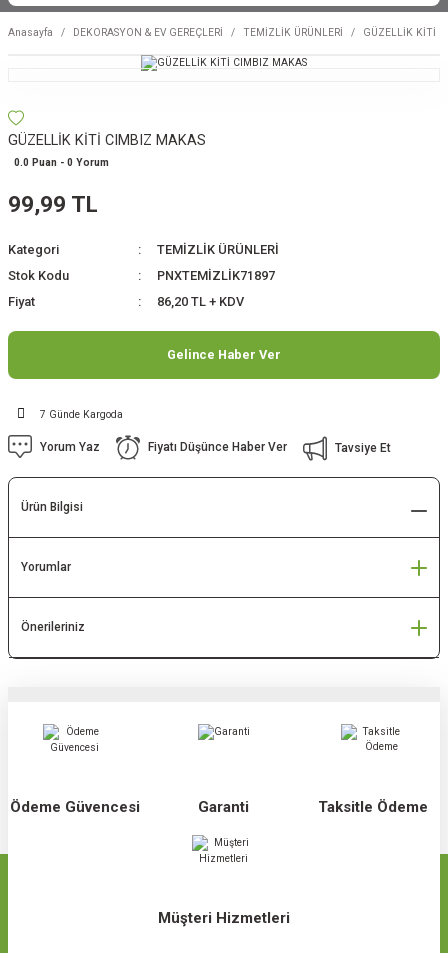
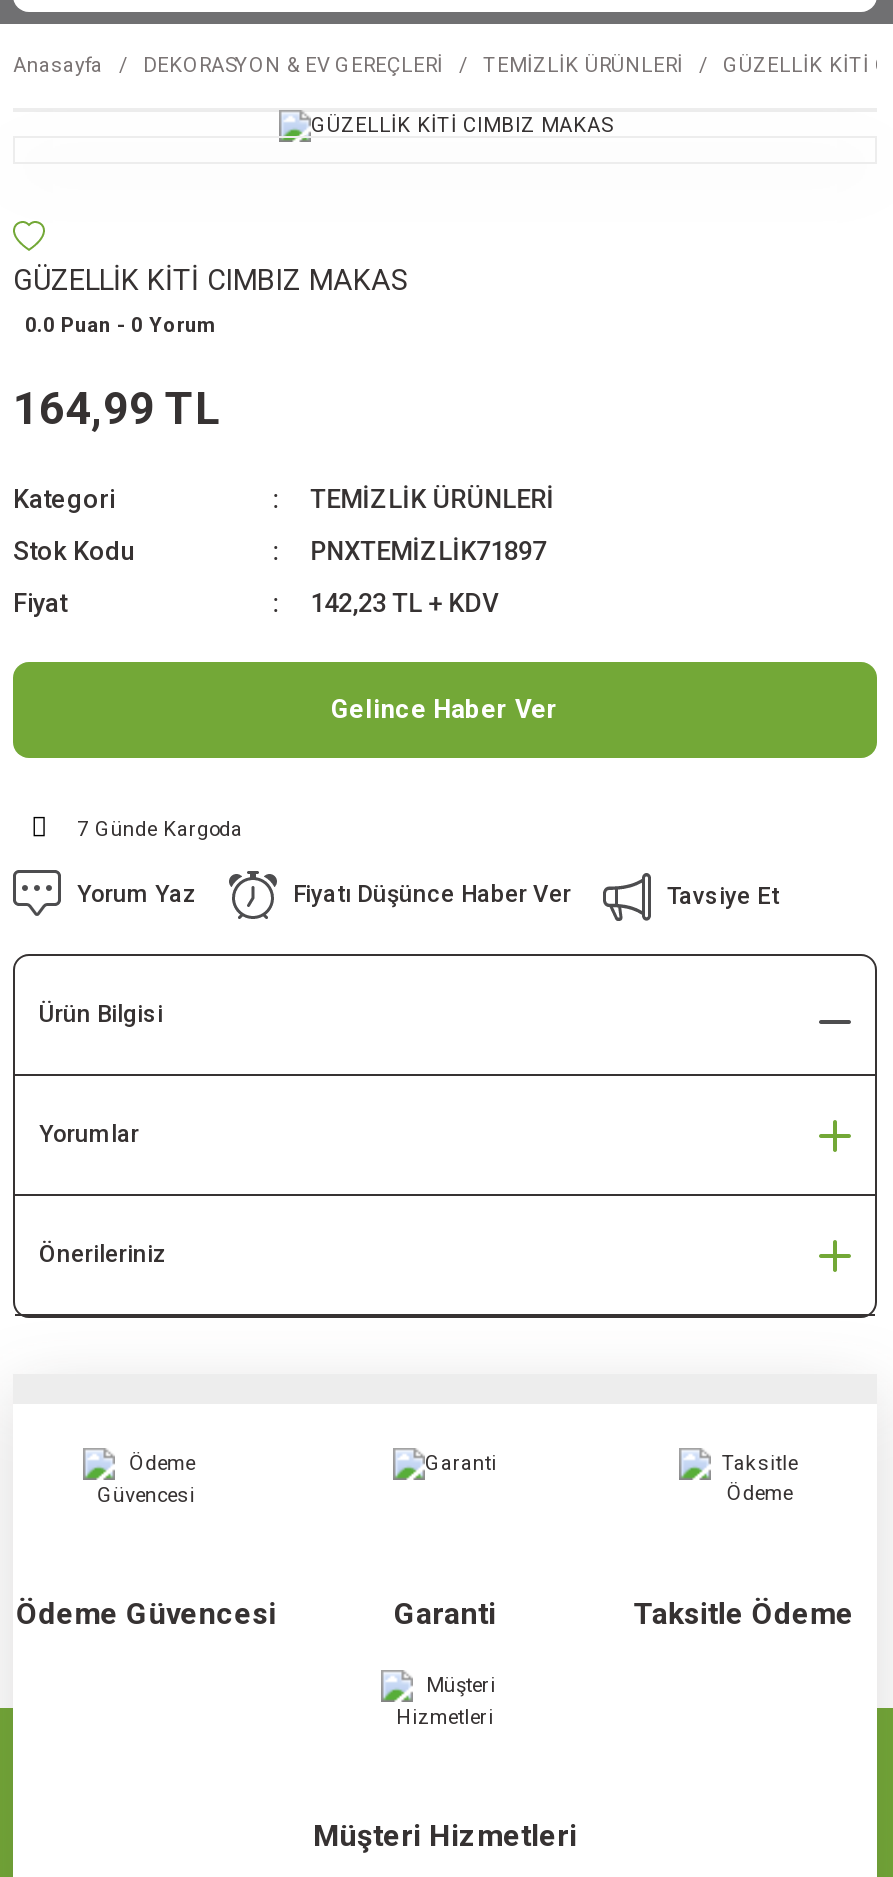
[8,191,98,217] 99,99 TL -> [13,382,219,434] 164,99 TL
[157,294,244,309] 86,20 TL + KDV -> [310,588,498,618] 142,23 TL + KDV

